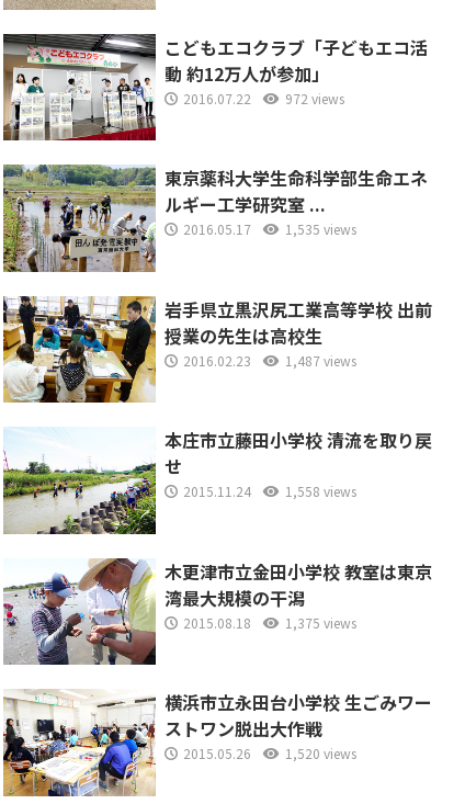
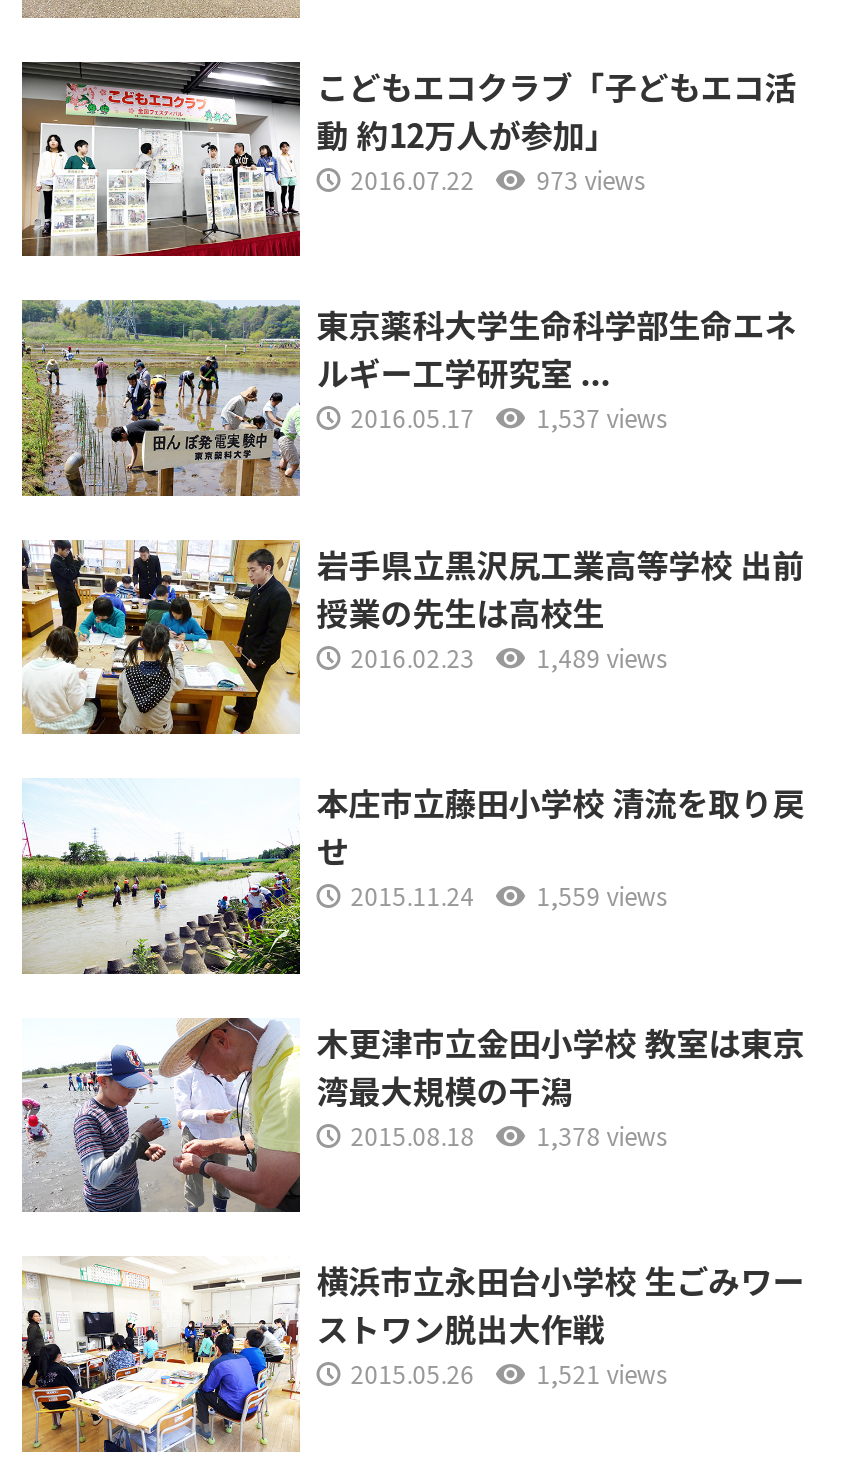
[183,88,345,107] 2016.07.22 972 views -> [350,161,644,195] 2016.07.22 973 views
[183,219,357,238] 2016.05.17 1,535 views -> [350,400,666,434] 2016.05.17 1,537 views
[183,351,357,369] 2016.02.23 1,487 views -> [350,639,666,673] 2016.02.23 1,489 views
[183,482,357,500] 2015.11.24 1,558 views -> [350,878,666,912] 2015.11.24 1,559 views
[183,613,357,632] 2015.08.18 1,375 views -> [350,1118,666,1152] 2015.08.18 1,378 views
[183,744,357,763] 2015.05.26 1,520 views -> [350,1357,666,1391] 2015.05.26 1,521 views

